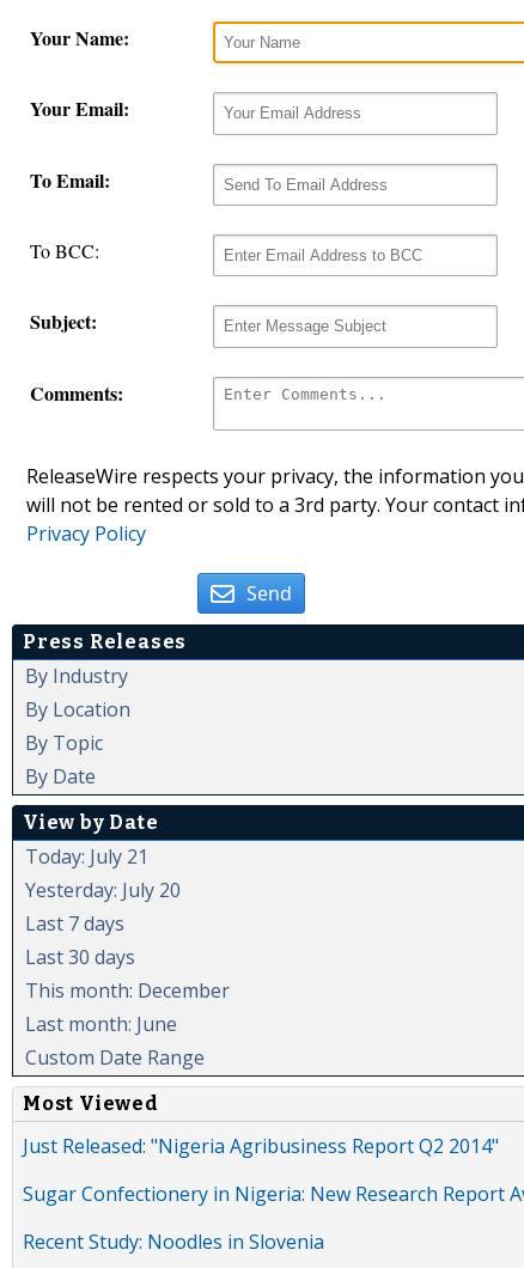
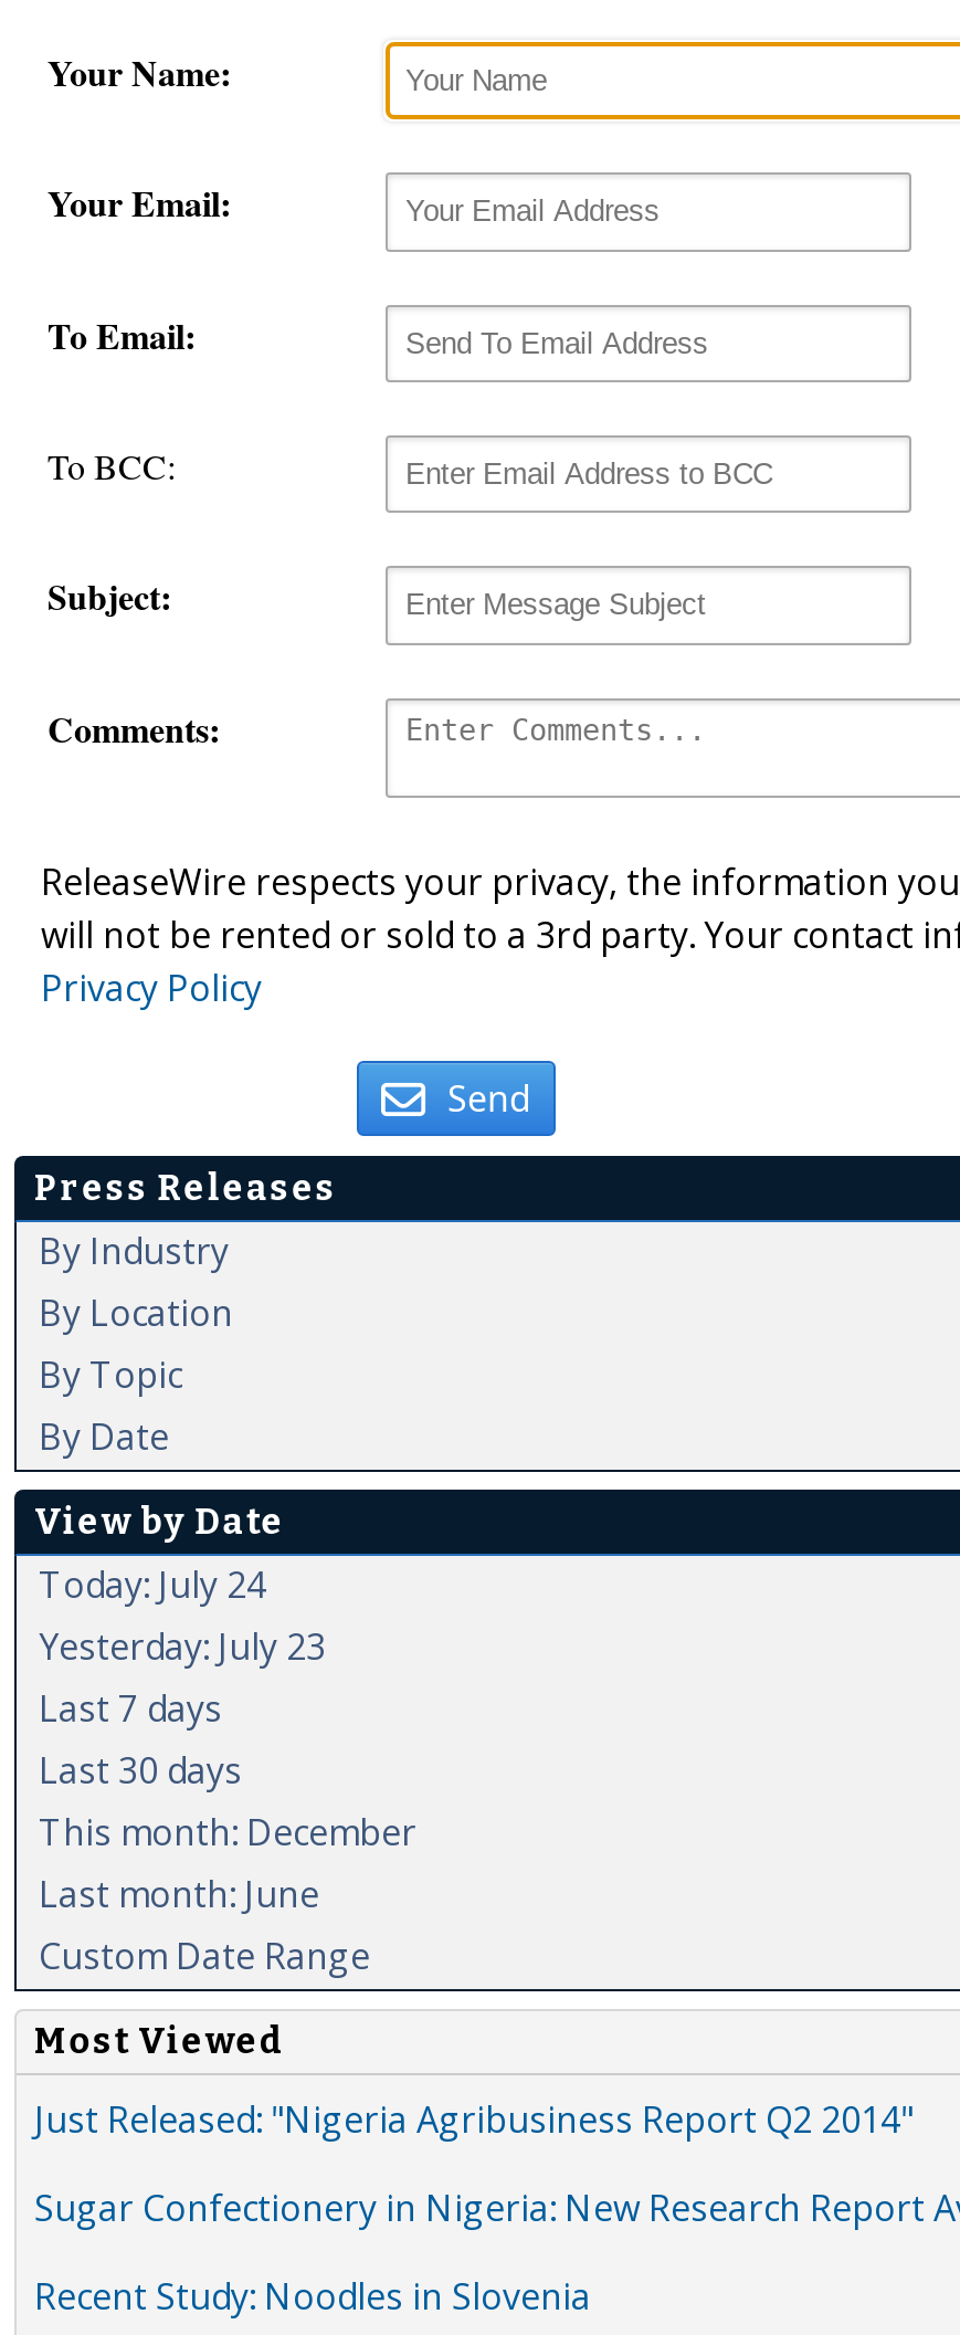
[25,843,148,870] Today: July 21 -> [39,1560,266,1609] Today: July 24
[25,877,181,903] Yesterday: July 20 -> [39,1622,326,1671] Yesterday: July 23

